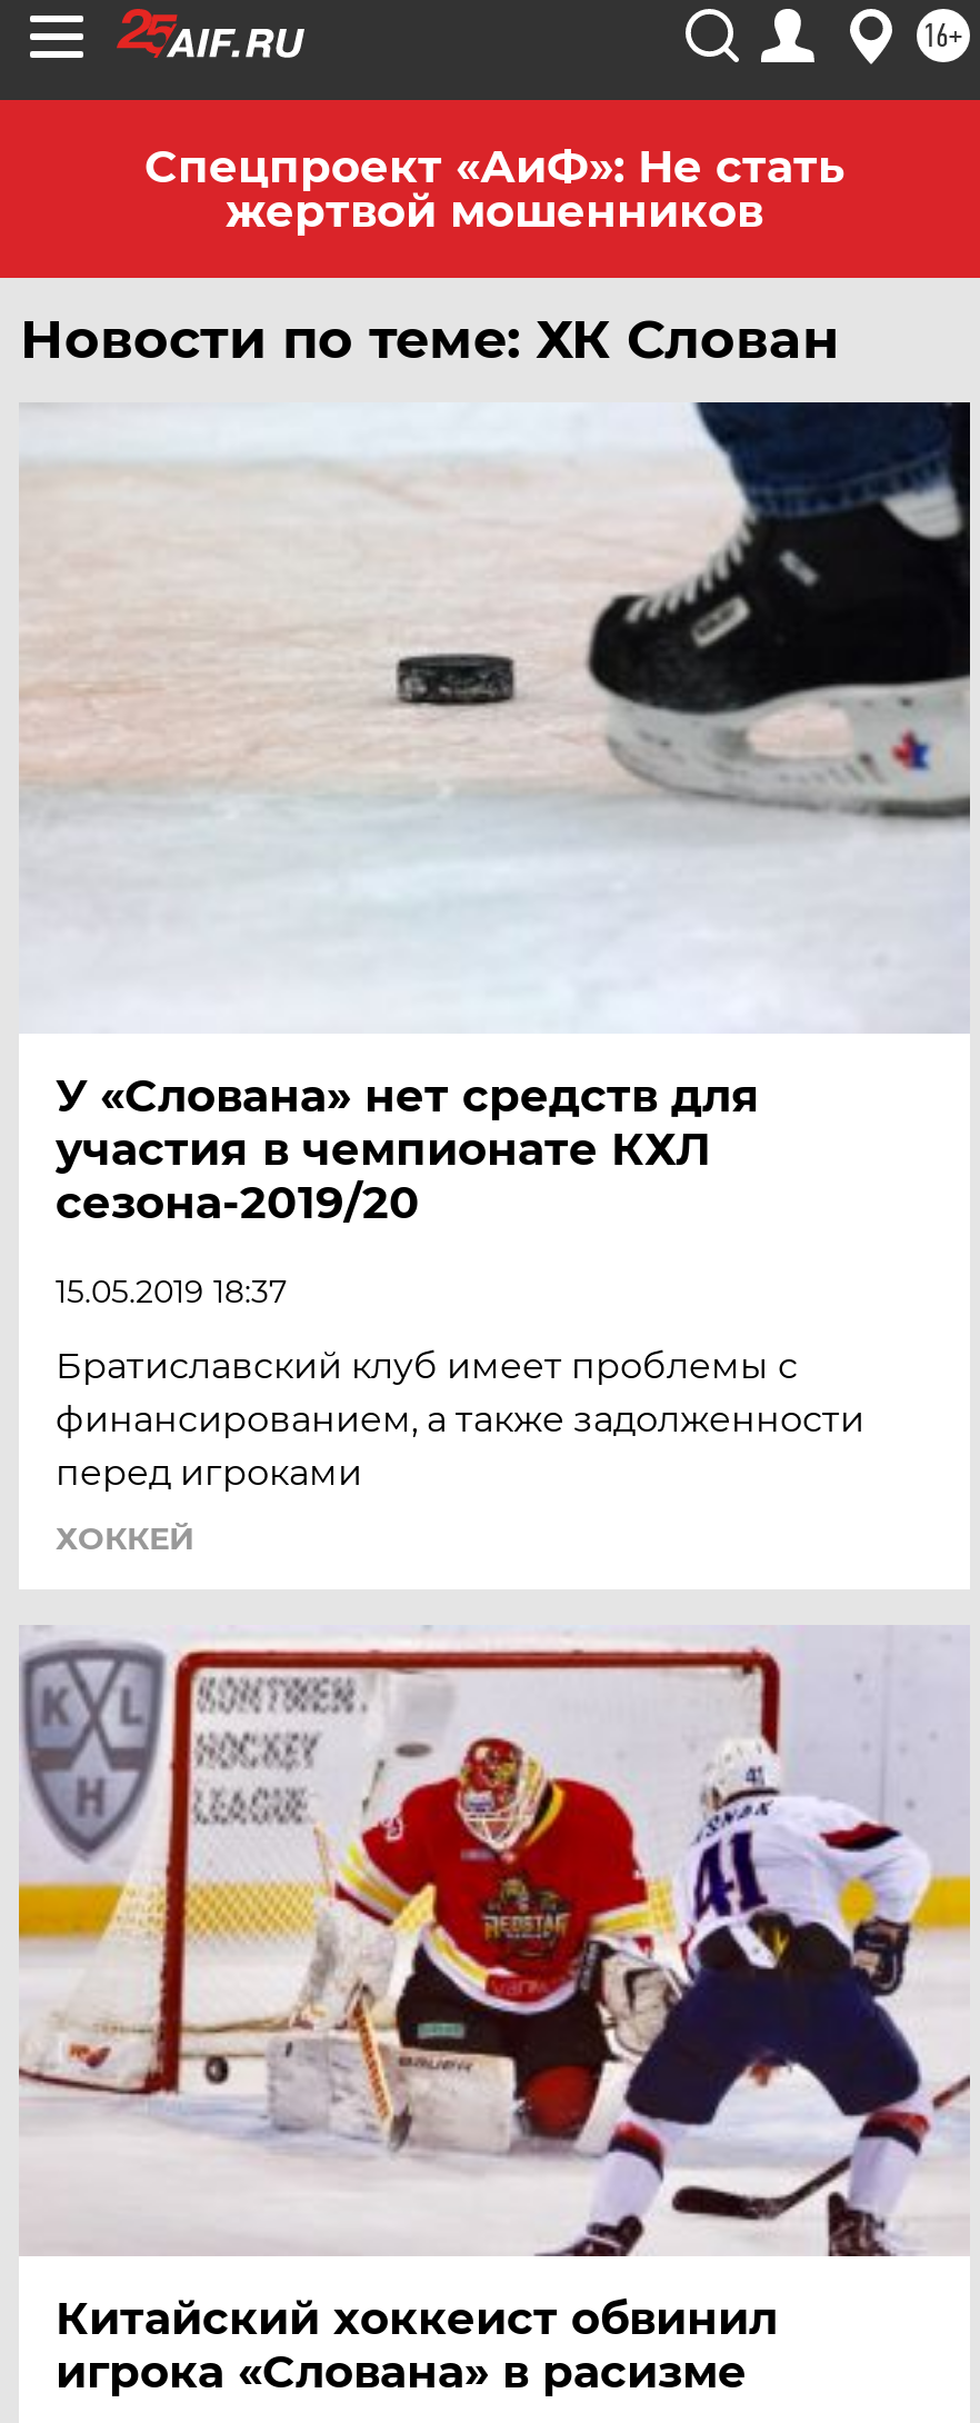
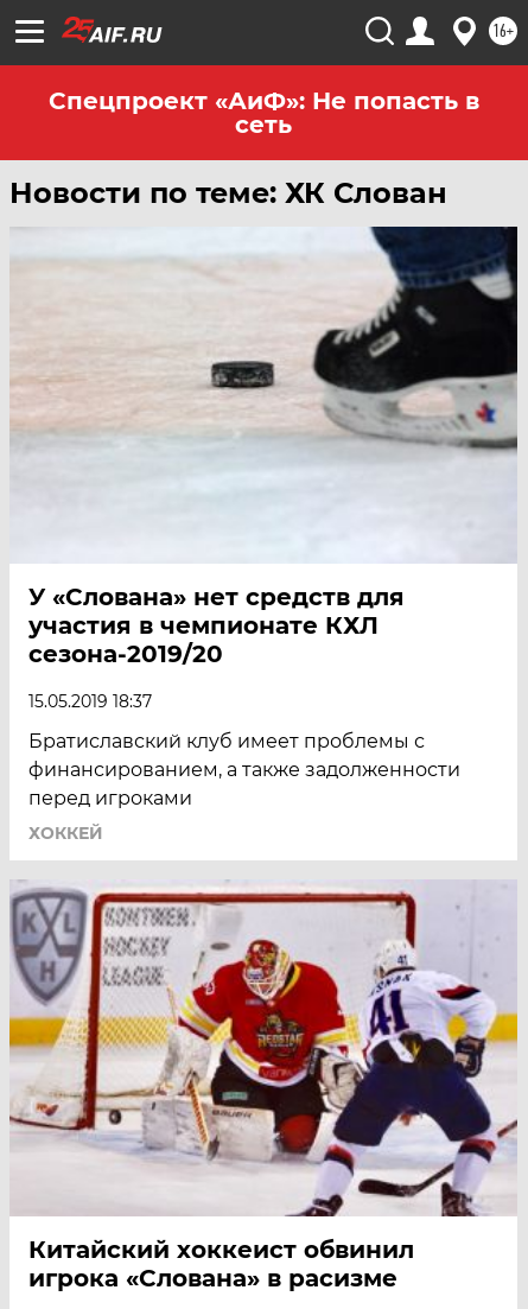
[144,140,844,238] Спецпроект «АиФ»: Не стать | жертвой мошенников -> [48,87,479,139] Спецпроект «АиФ»: Не попасть в | сеть

